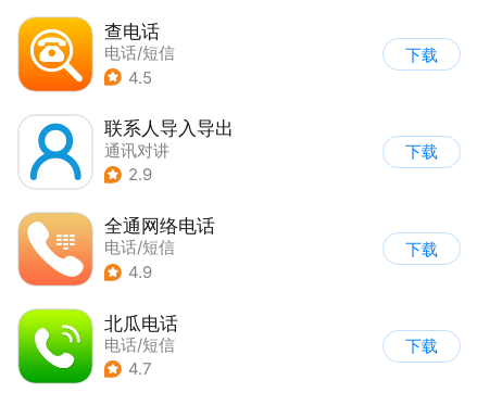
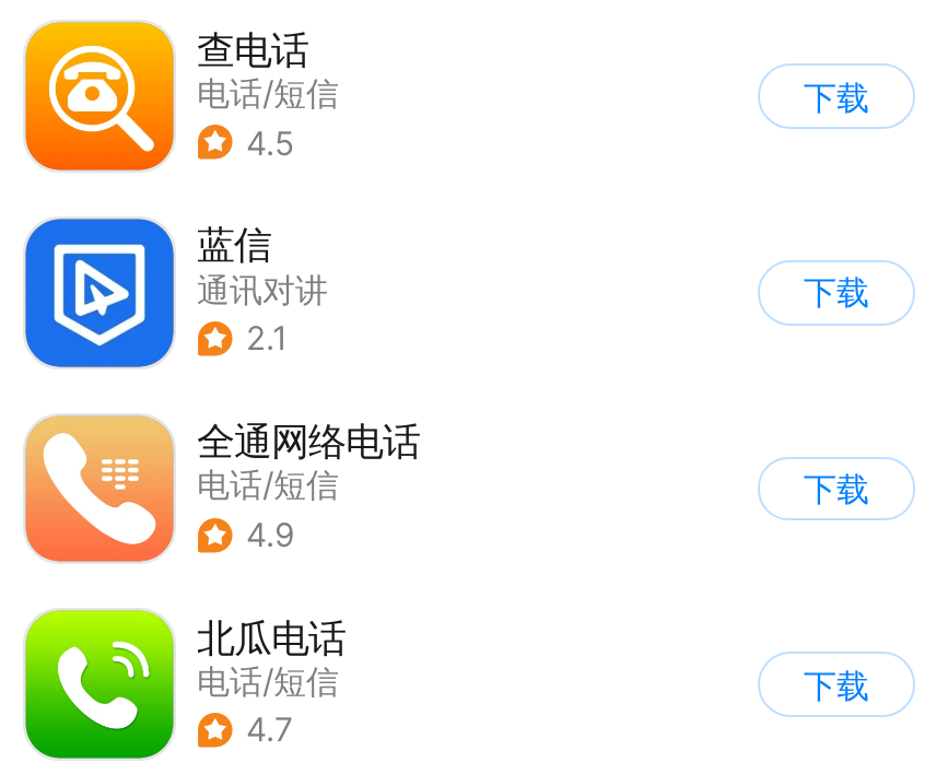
[18,115,233,189] [image] | 联系人导入导出 -> [23,216,271,370] [image] | 蓝信
[128,165,152,185] 2.9 -> [246,320,287,359] 2.1

